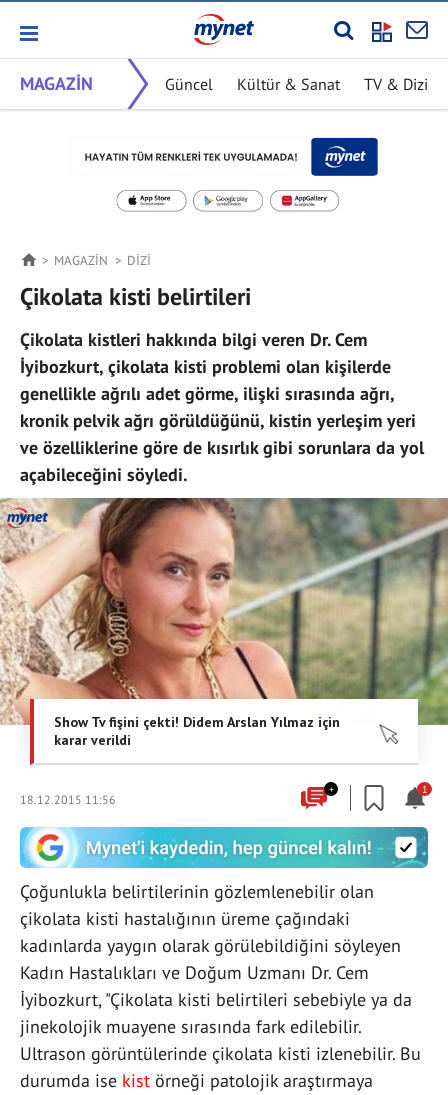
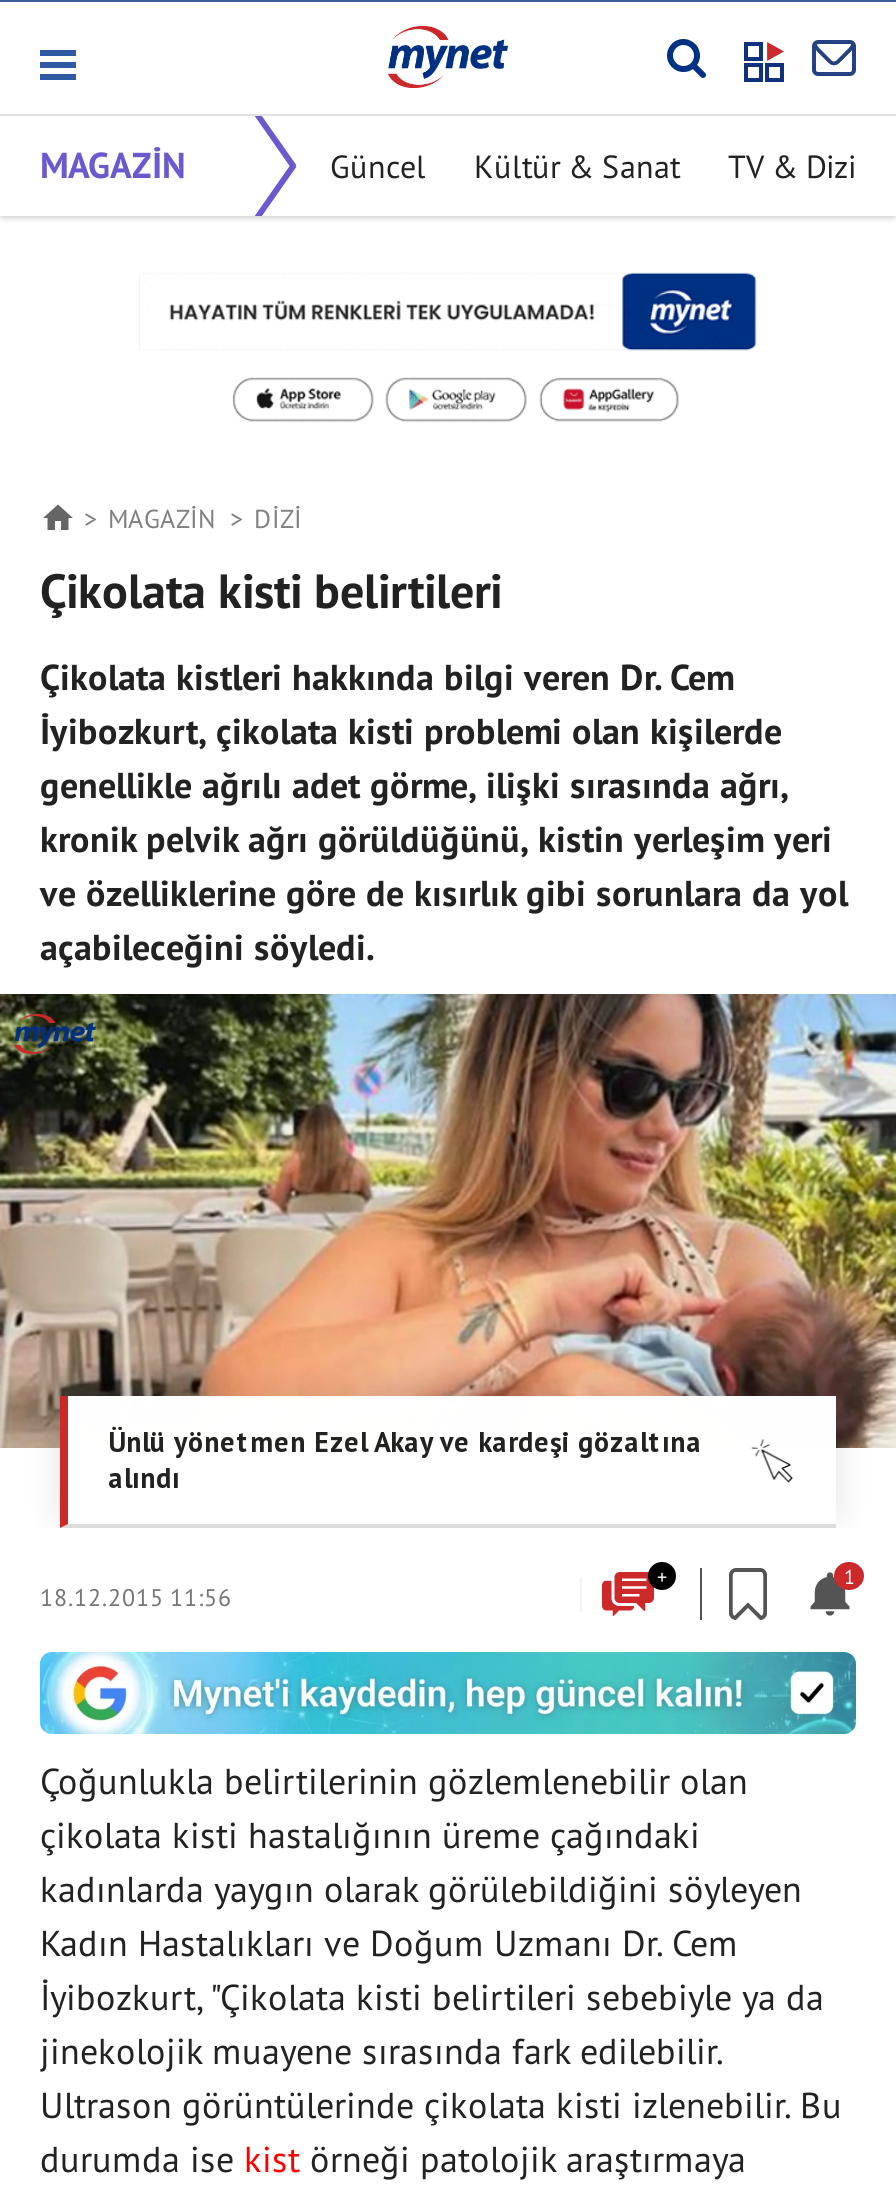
[3,497,445,746] [image] -> [6,992,890,1490] [image]

